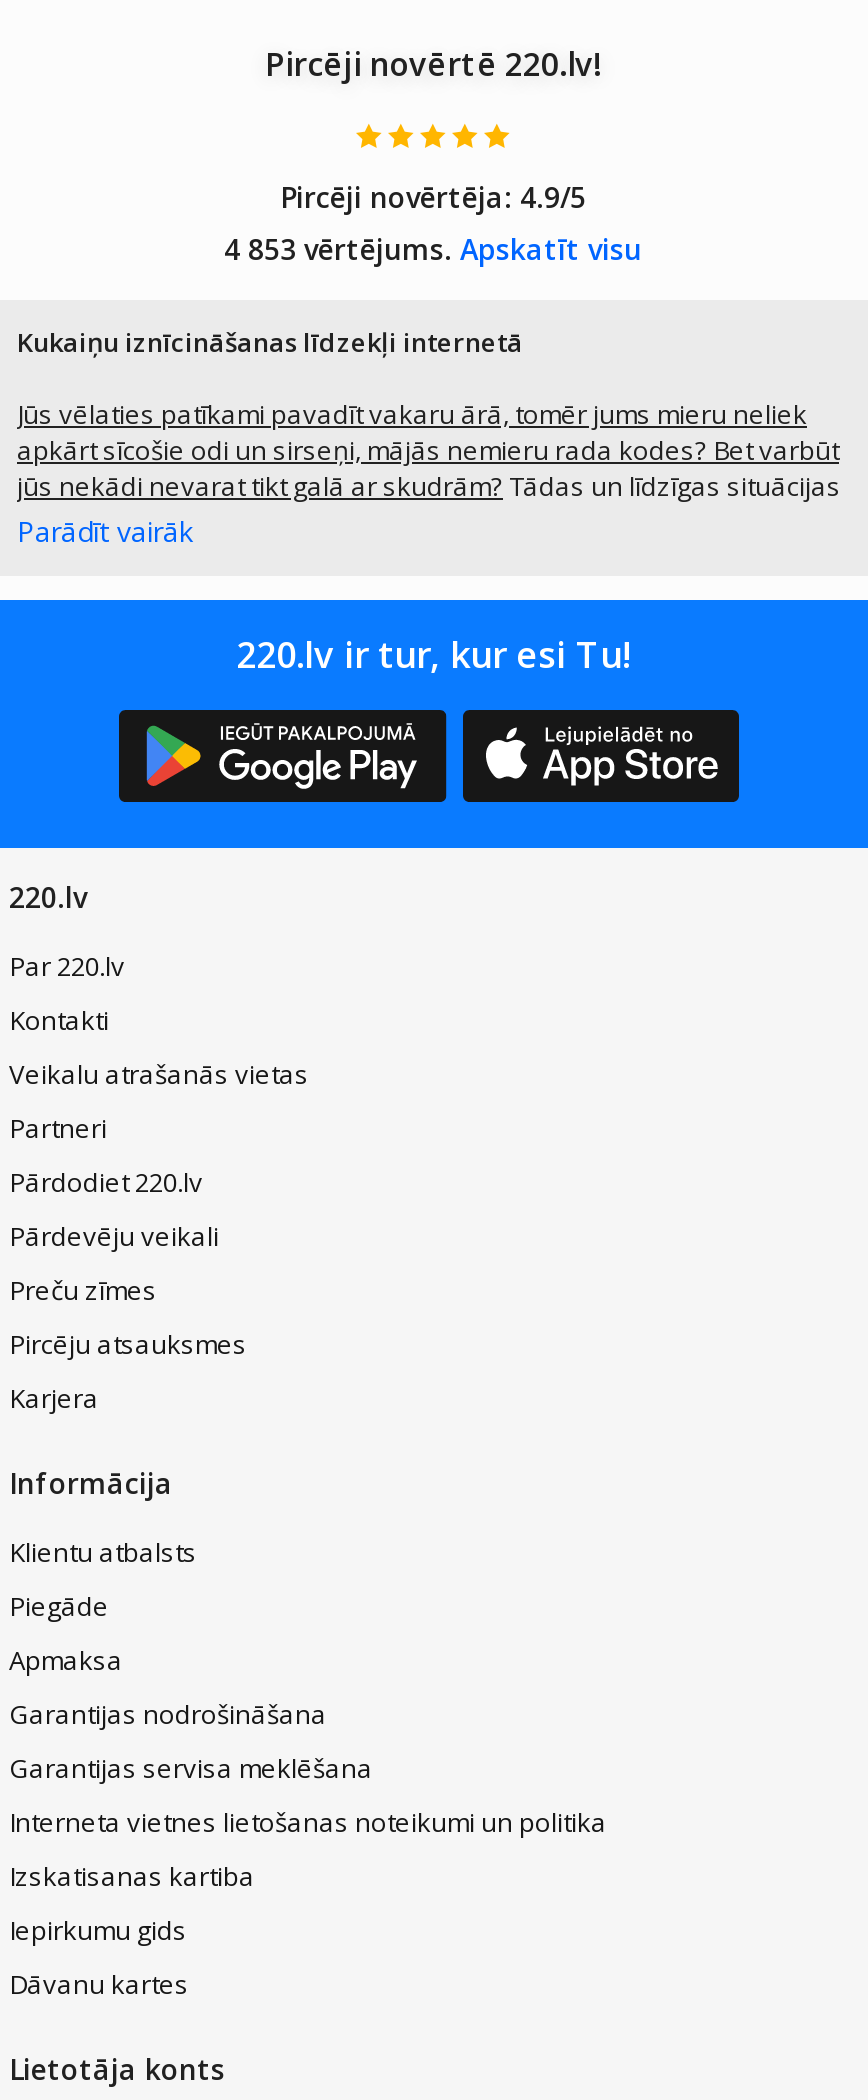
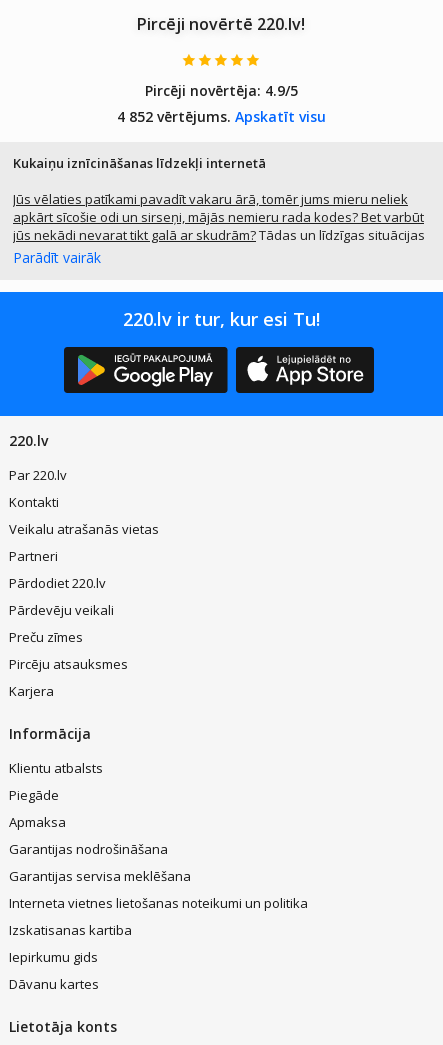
[224,230,642,268] 4 853 vērtējums. Apskatīt visu -> [116,107,325,126] 4 852 vērtējums. Apskatīt visu

